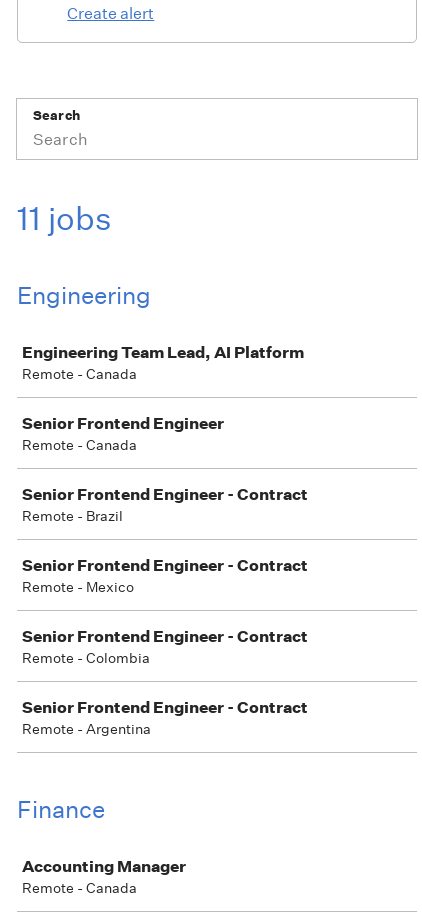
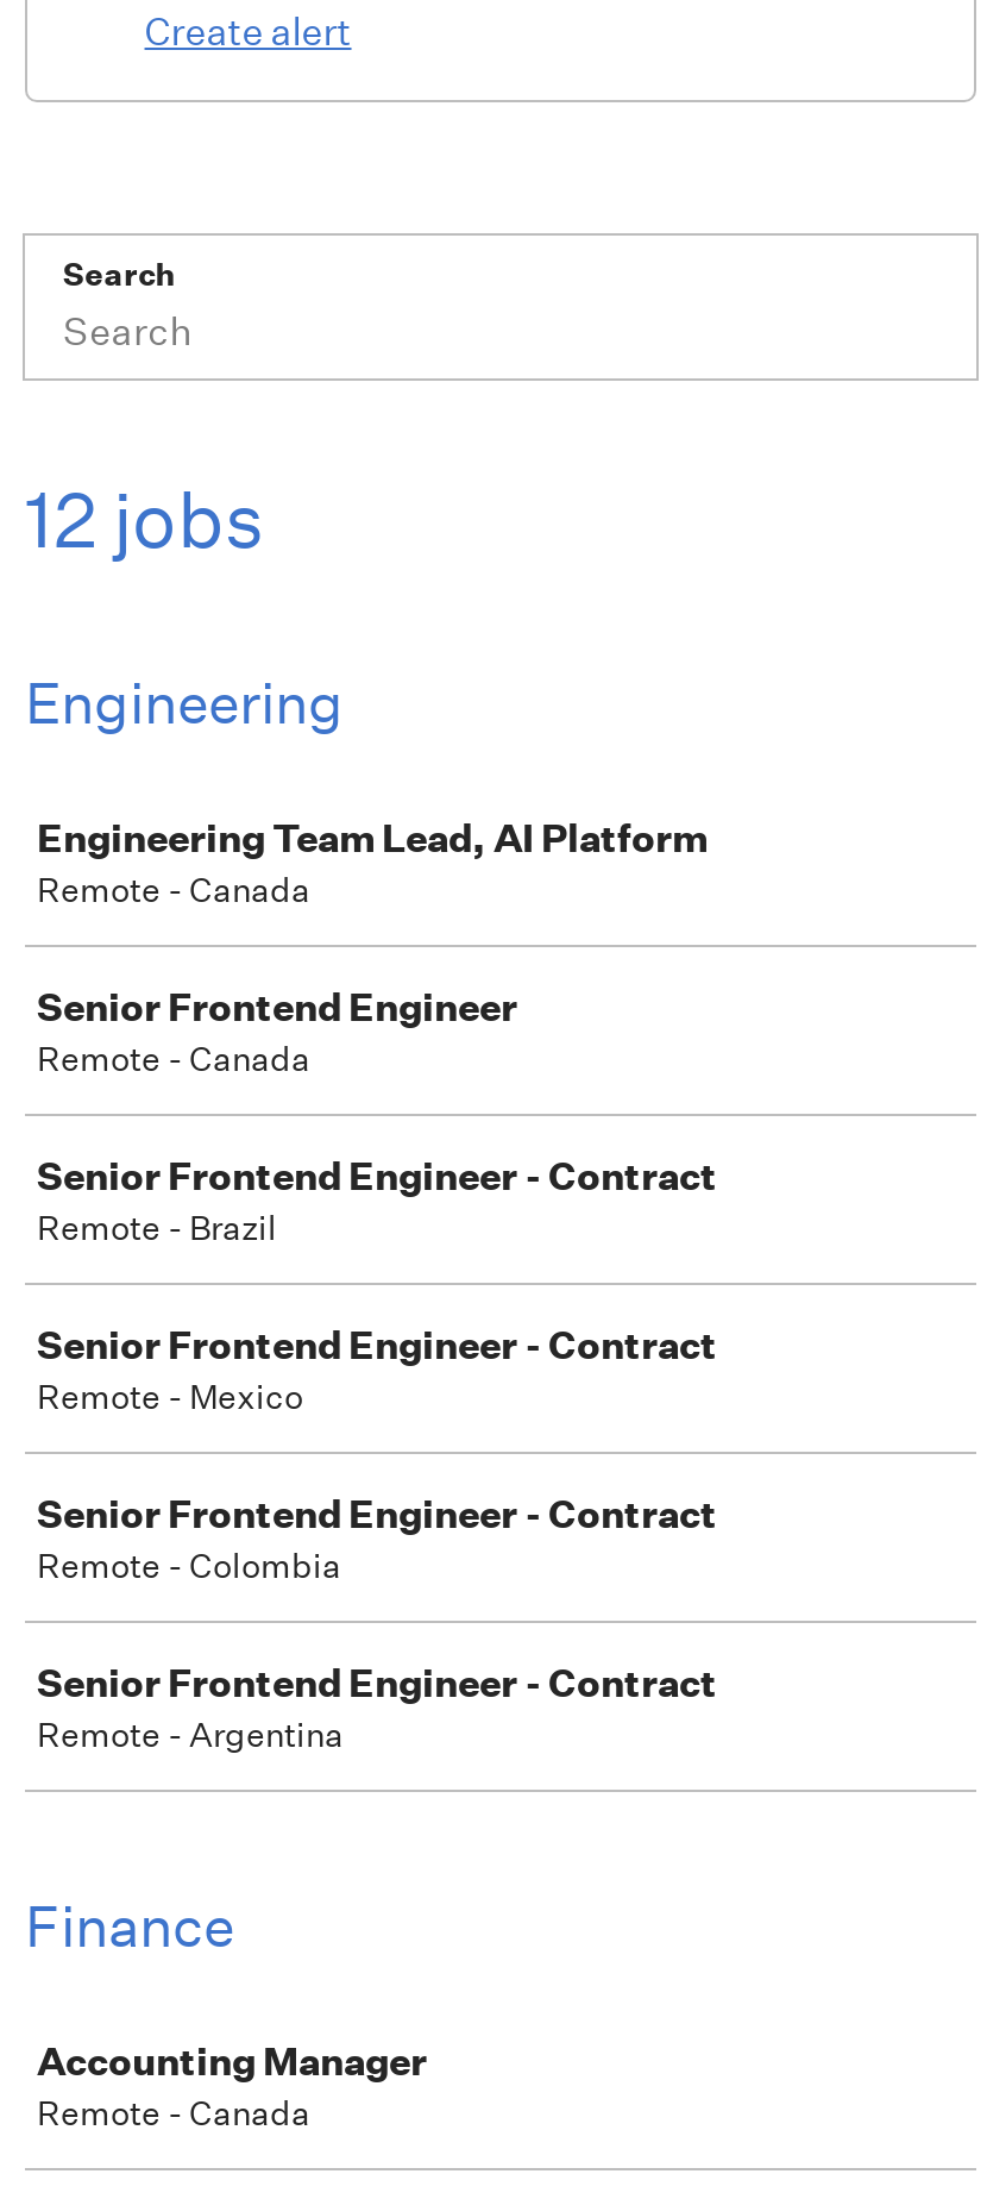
[17,199,112,238] 11 jobs -> [25,474,265,566] 12 jobs

